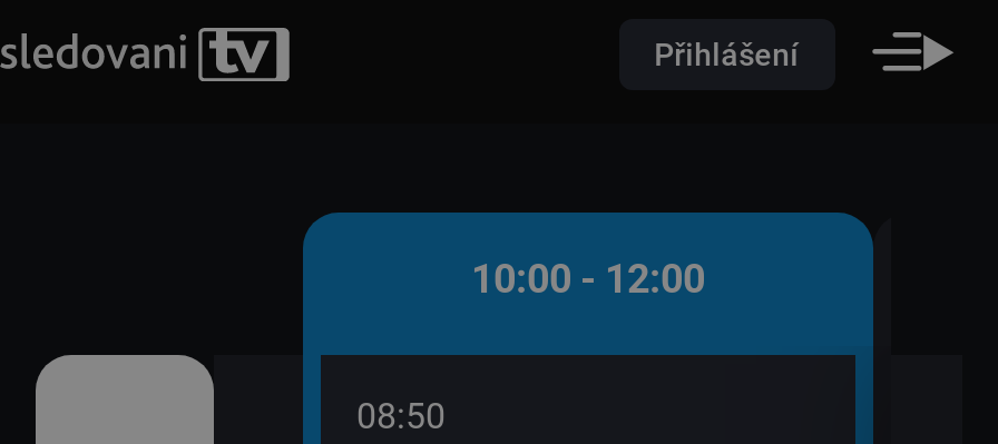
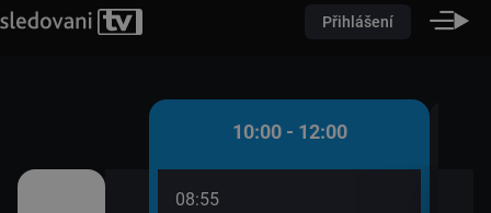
[356,395,446,437] 08:50 -> [175,189,219,210] 08:55

